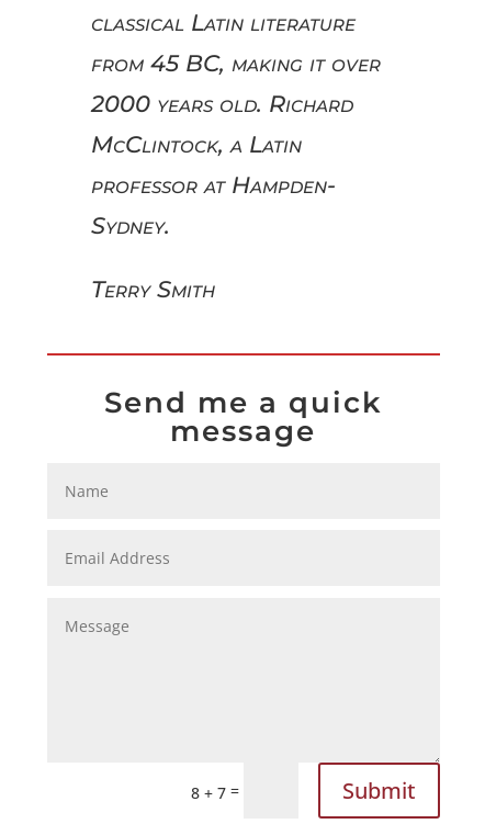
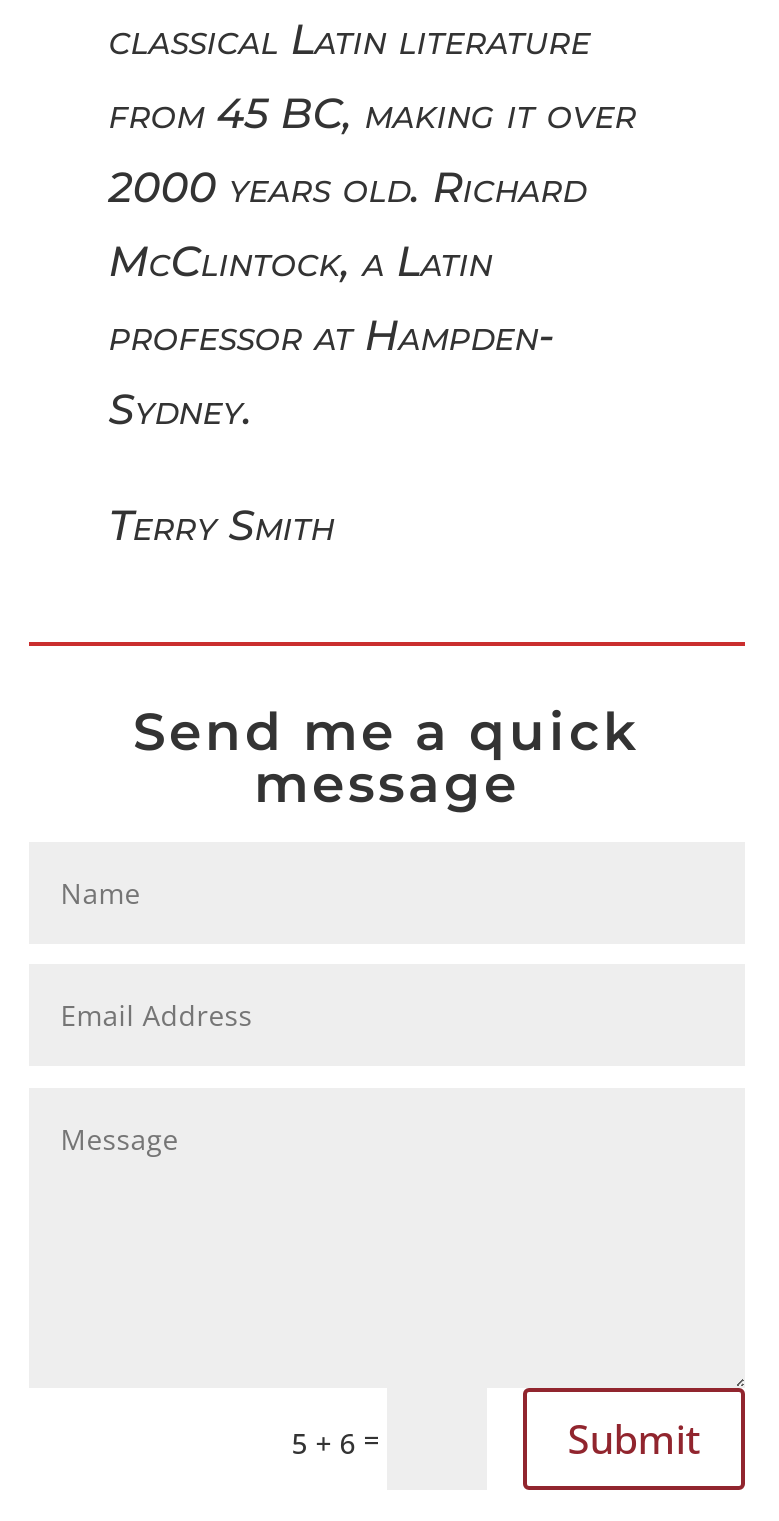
[191,780,244,803] 8 + 7 = -> [291,1420,387,1462] 5 + 6 =

